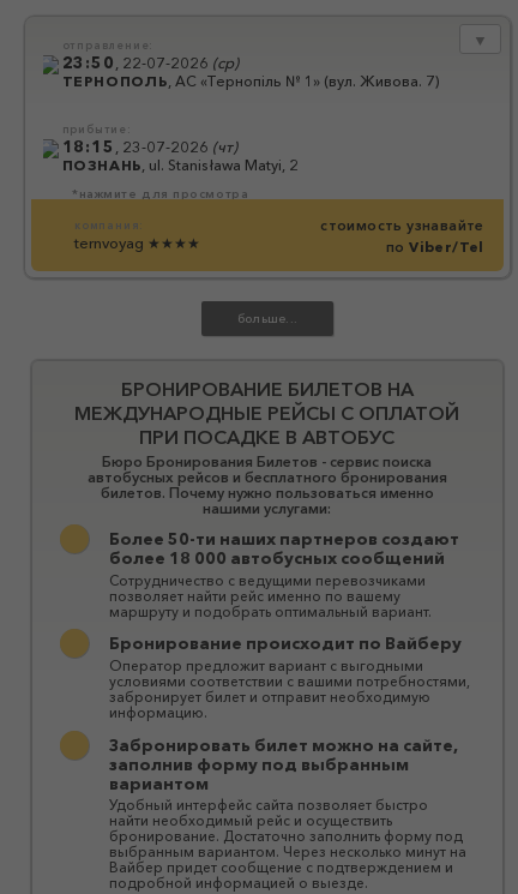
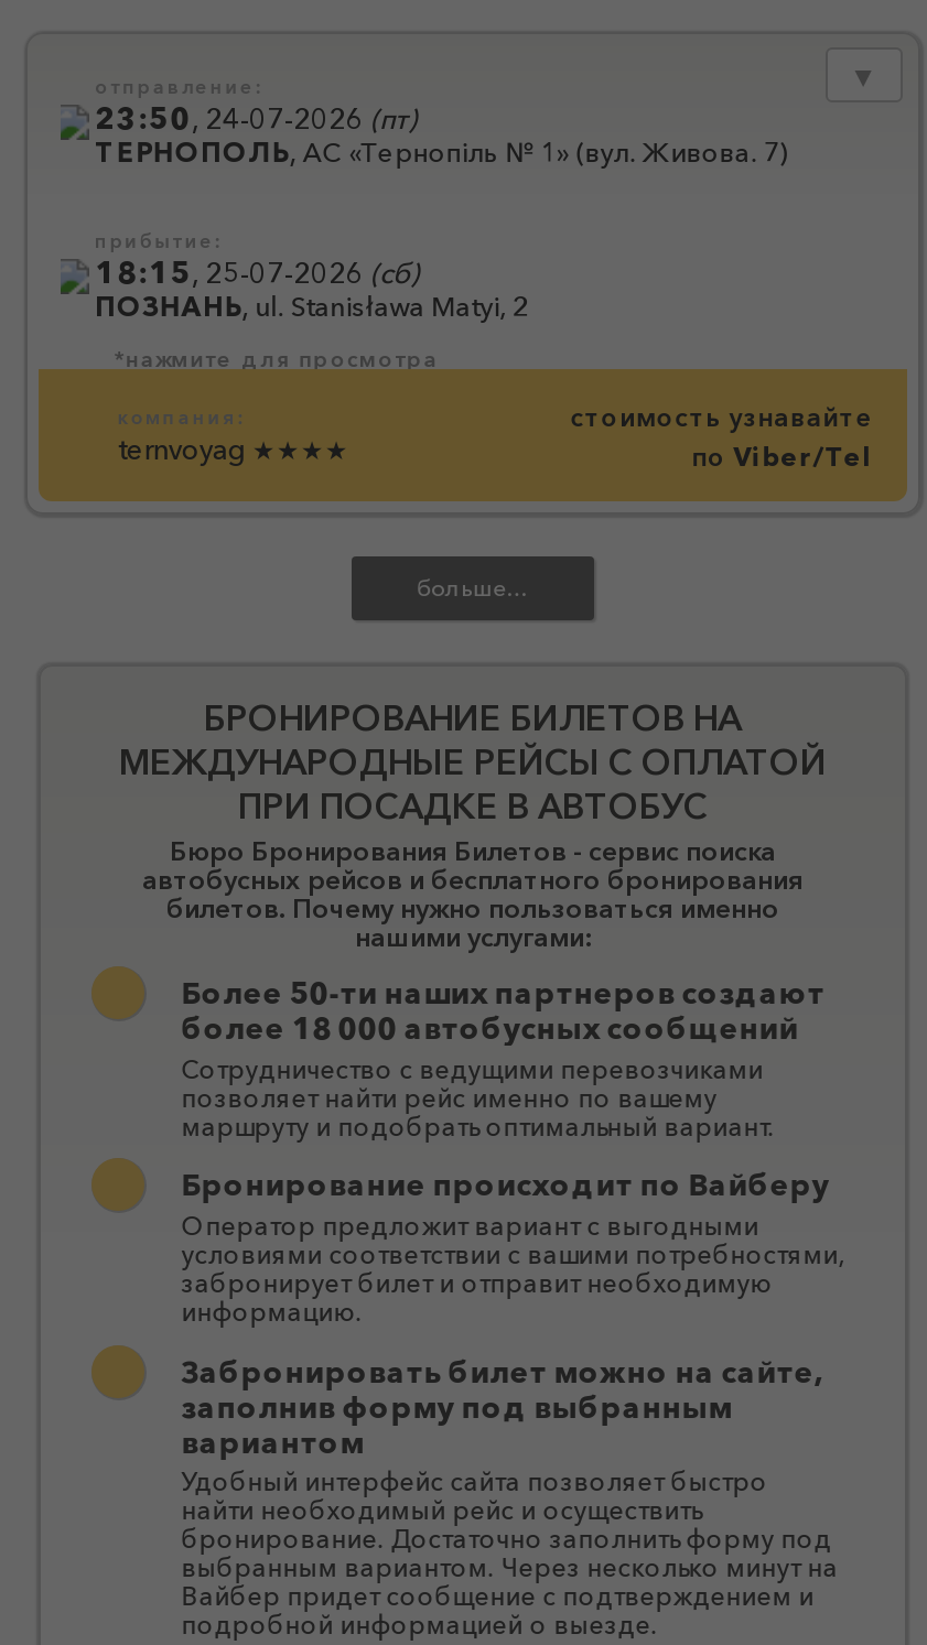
[62,53,238,72] 23:50, 22-07-2026 (ср) -> [95,100,417,135] 23:50, 24-07-2026 (пт)
[62,136,237,156] 18:15, 23-07-2026 (чт) -> [95,254,419,289] 18:15, 25-07-2026 (сб)

